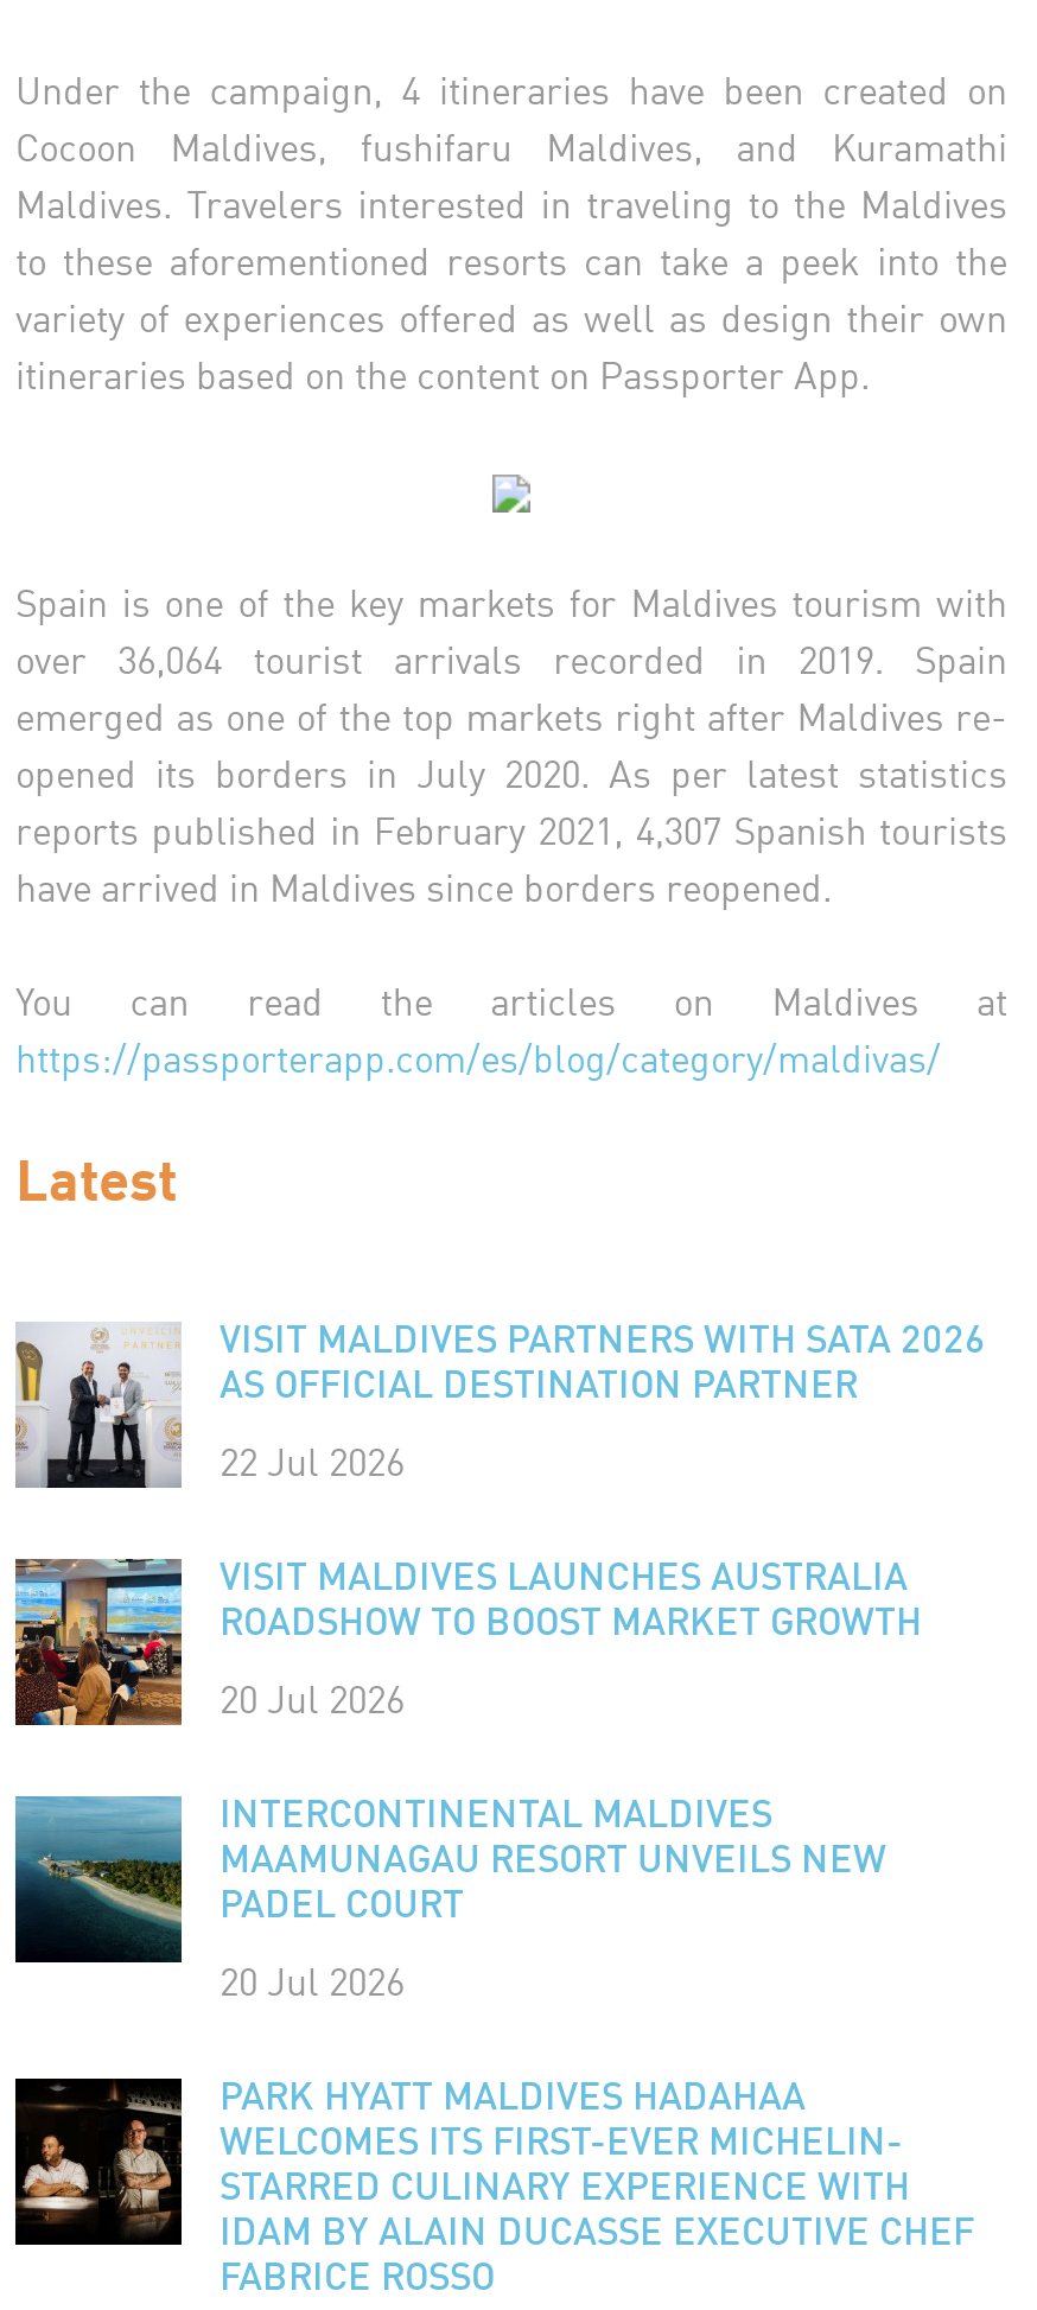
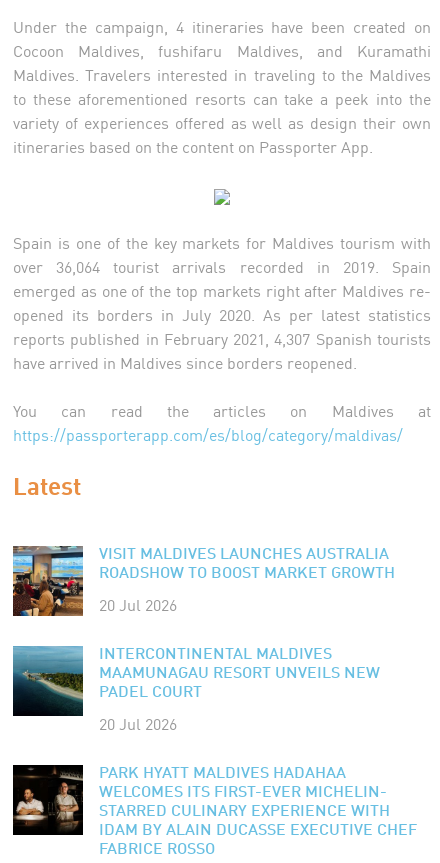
[15,1324,986,1490] [image] | VISIT MALDIVES PARTNERS WITH SATA 2026 | AS OFFICIAL DESTINATION PARTNER | 22 Jul 2026 -> none

